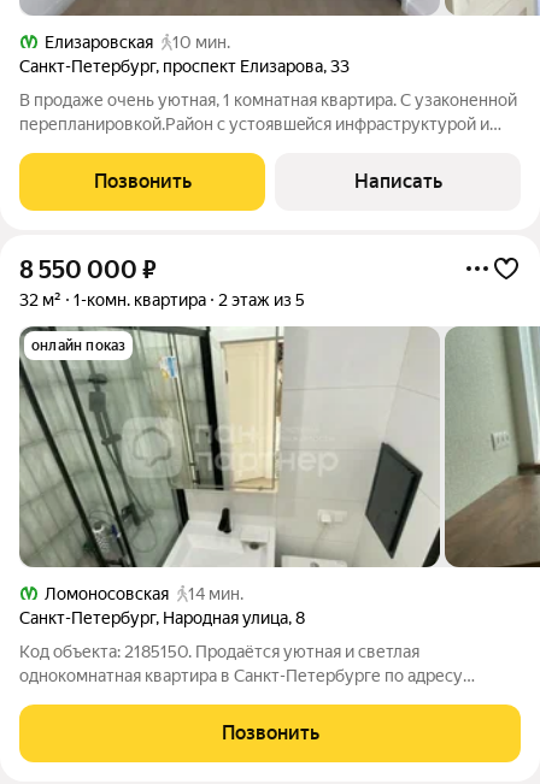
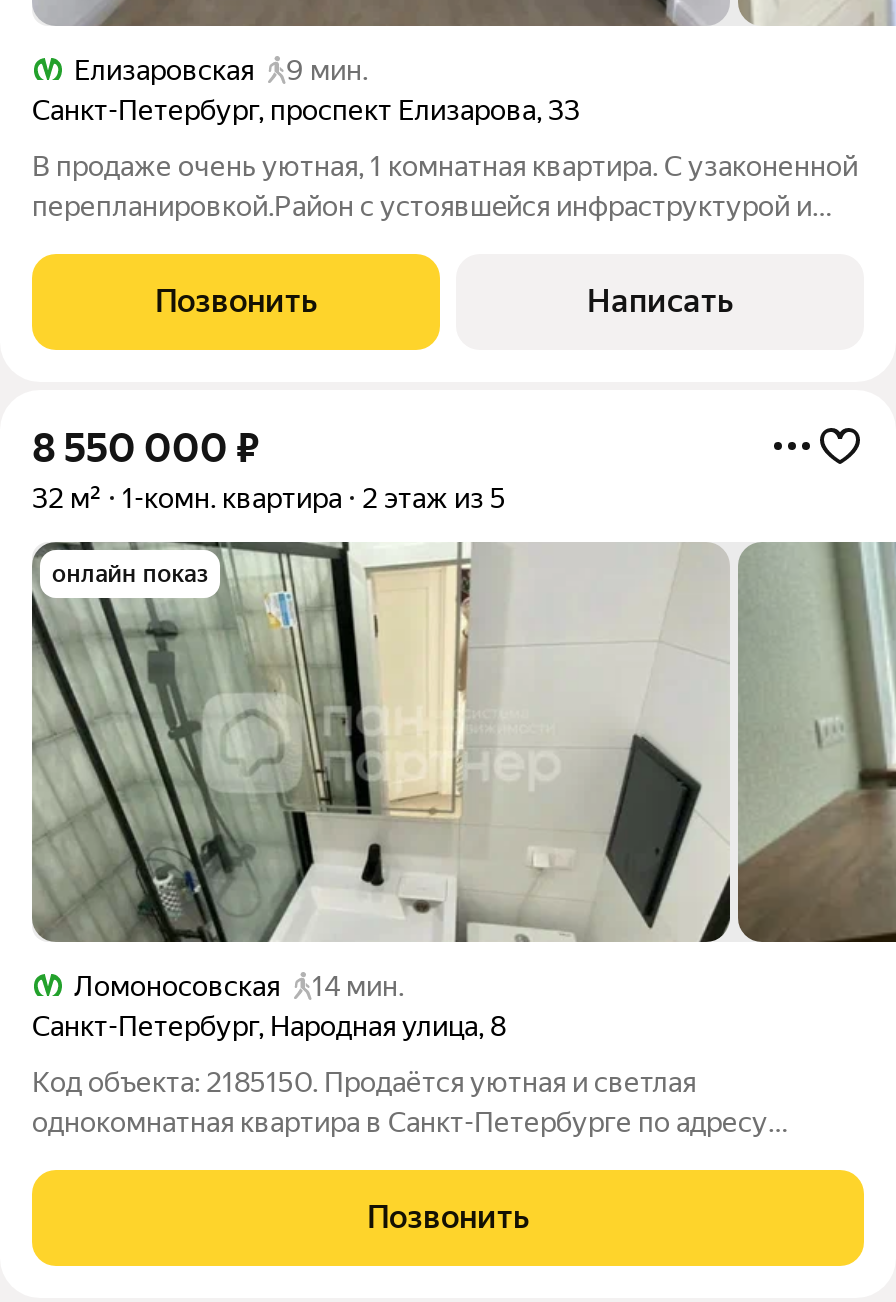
[45,33,230,52] Елизаровская 10 мин. -> [74,54,368,86] Елизаровская 9 мин.

